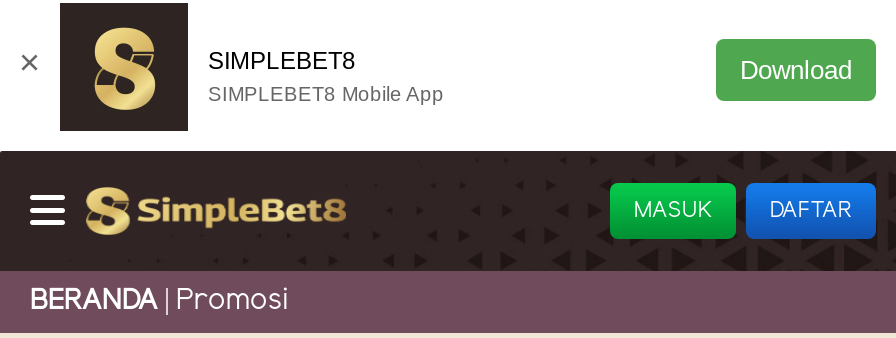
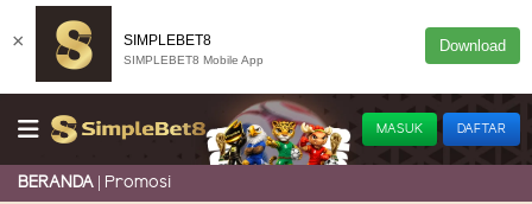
none -> [205,97,351,166] [image]

